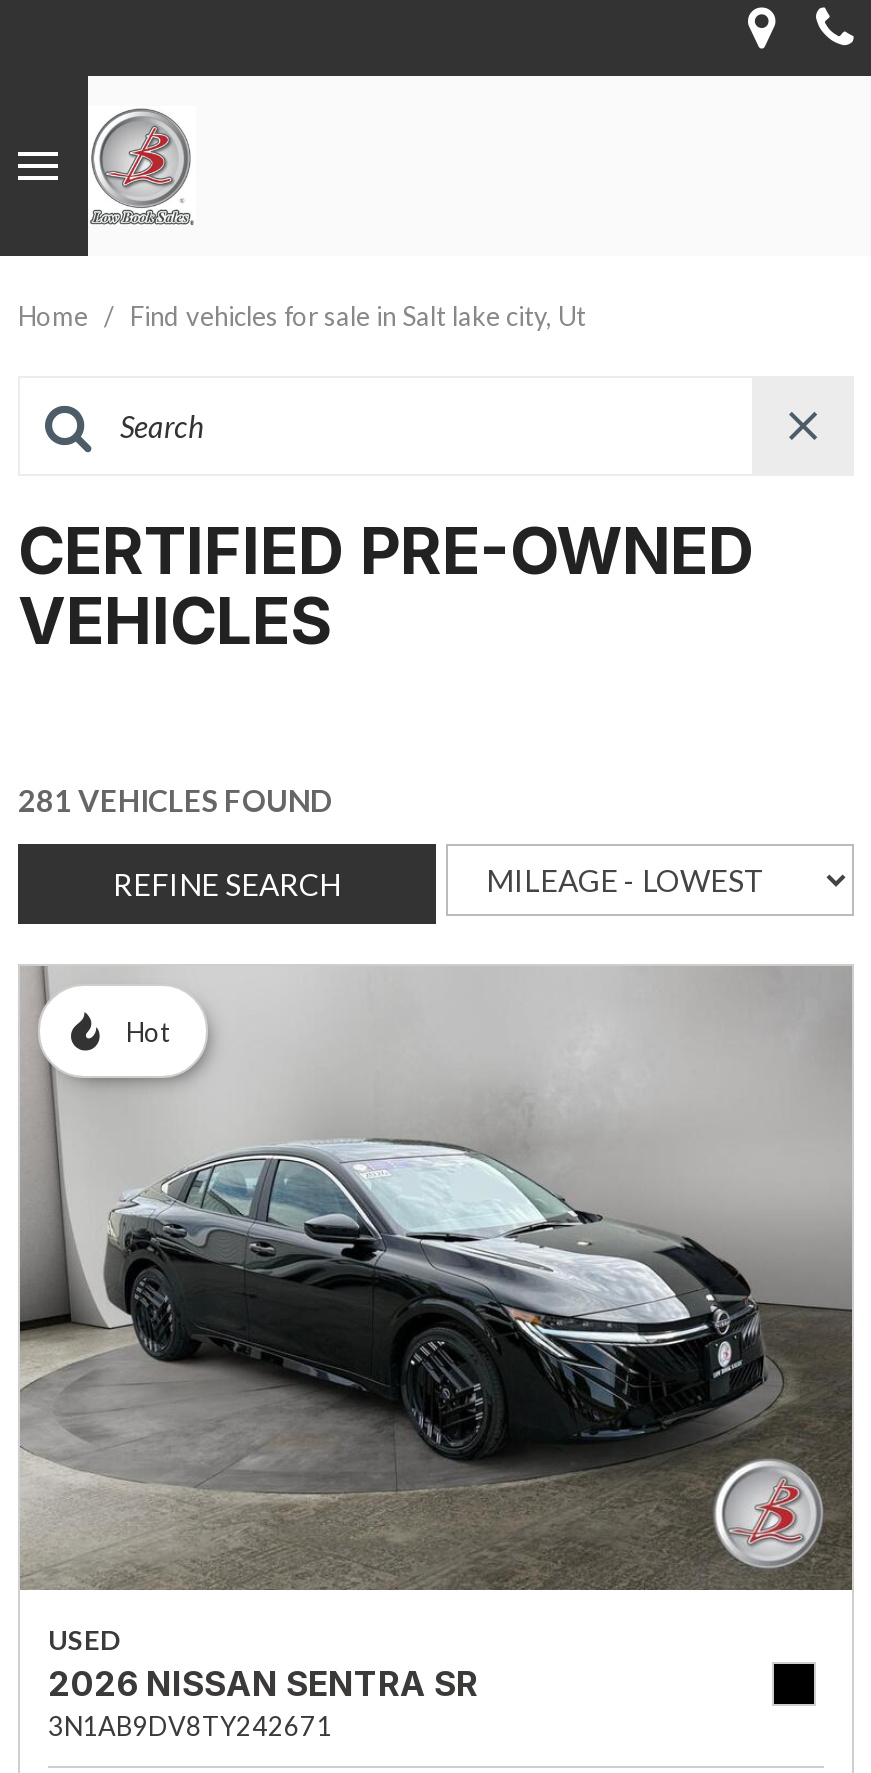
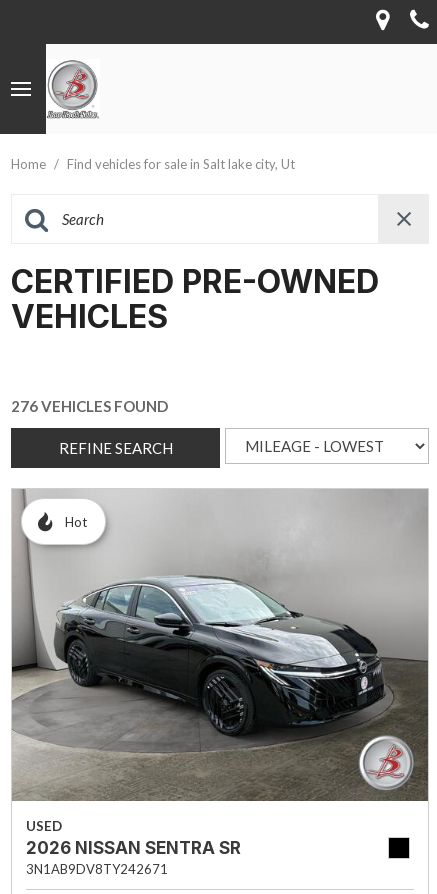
[18,782,332,818] 281 VEHICLES FOUND -> [11,397,168,415] 276 VEHICLES FOUND

